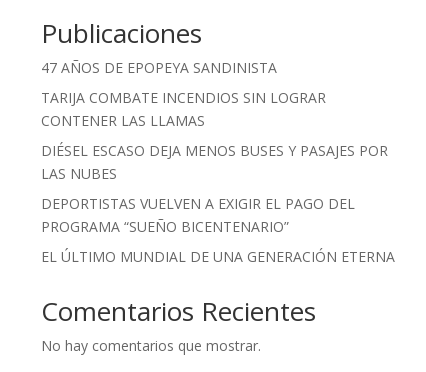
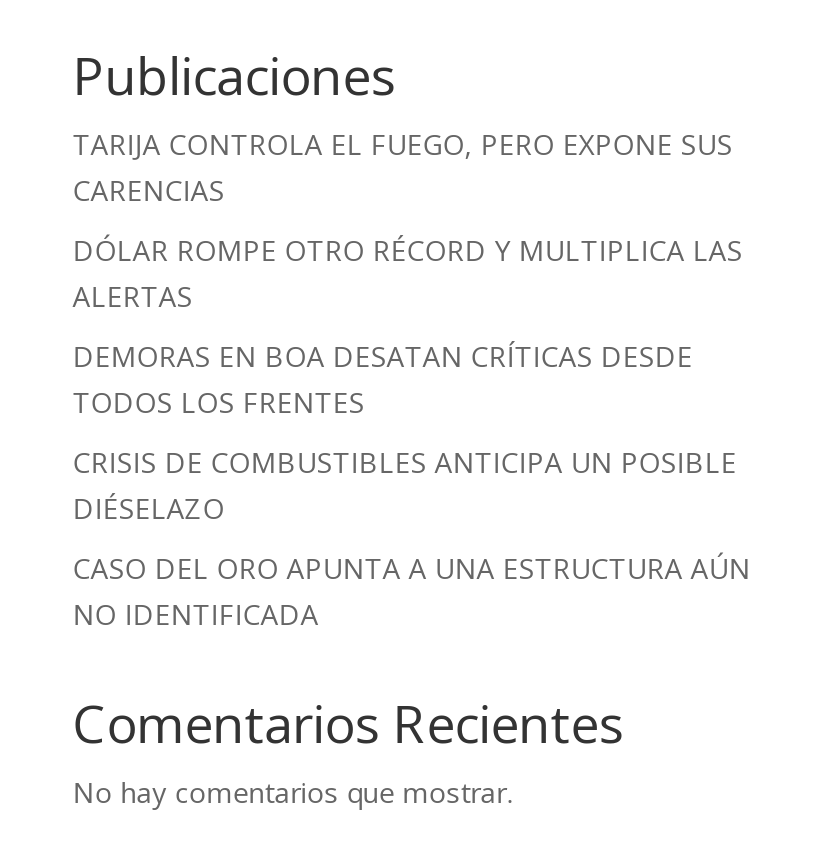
[41,58,277,77] 47 AÑOS DE EPOPEYA SANDINISTA -> [73,125,733,209] TARIJA CONTROLA EL FUEGO, PERO EXPONE SUS | CARENCIAS
[41,88,326,130] TARIJA COMBATE INCENDIOS SIN LOGRAR | CONTENER LAS LLAMAS -> [73,231,743,315] DÓLAR ROMPE OTRO RÉCORD Y MULTIPLICA LAS | ALERTAS
[41,141,388,183] DIÉSEL ESCASO DEJA MENOS BUSES Y PASAJES POR | LAS NUBES -> [73,337,693,421] DEMORAS EN BOA DESATAN CRÍTICAS DESDE | TODOS LOS FRENTES
[41,194,355,236] DEPORTISTAS VUELVEN A EXIGIR EL PAGO DEL | PROGRAMA “SUEÑO BICENTENARIO” -> [73,443,737,527] CRISIS DE COMBUSTIBLES ANTICIPA UN POSIBLE | DIÉSELAZO
[41,247,395,266] EL ÚLTIMO MUNDIAL DE UNA GENERACIÓN ETERNA -> [73,549,751,633] CASO DEL ORO APUNTA A UNA ESTRUCTURA AÚN | NO IDENTIFICADA

